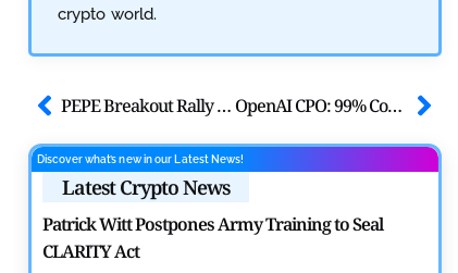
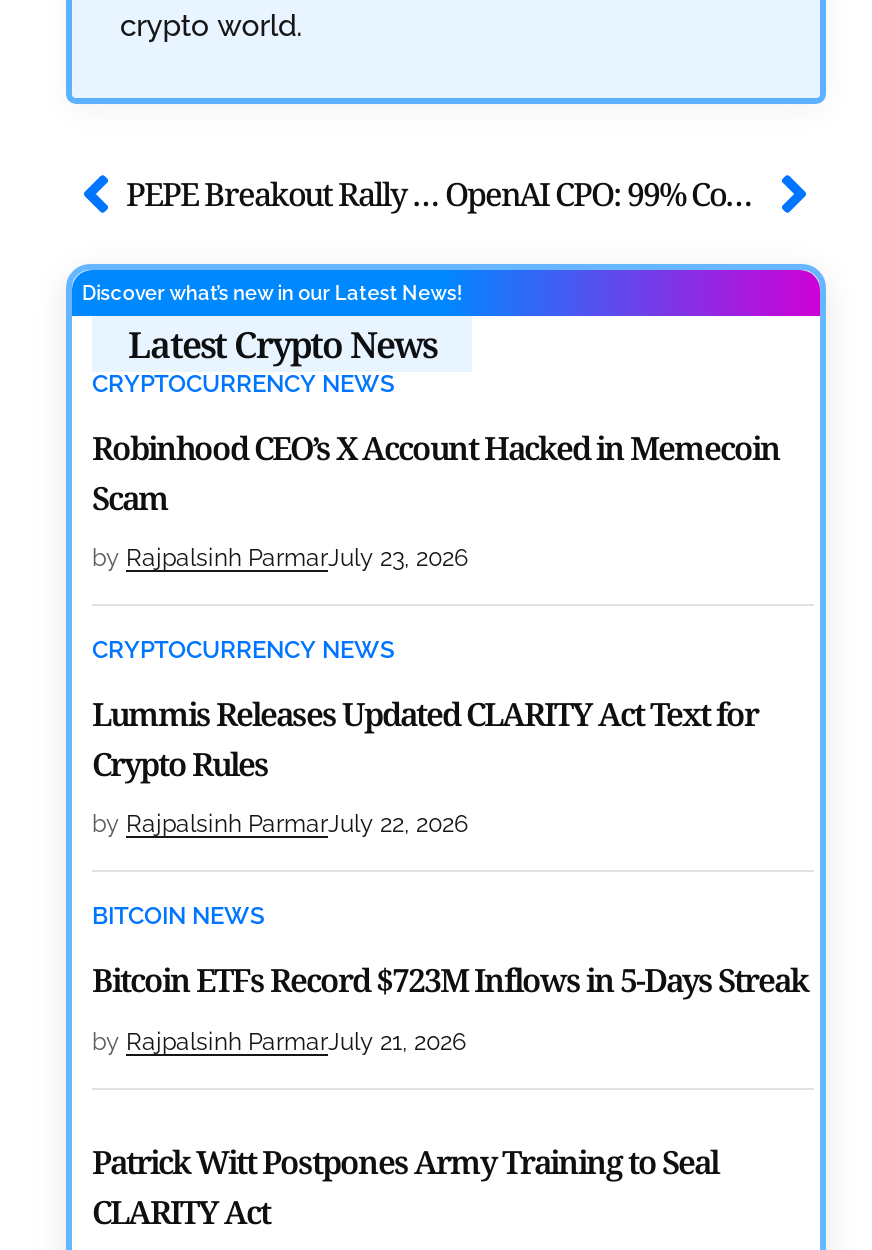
none -> [92,369,808,1055] CRYPTOCURRENCY NEWS | Robinhood CEO’s X Account Hacked in Memecoin | Scam | by Rajpalsinh ParmarJuly 23, 2026 | CRYPTOCURRENCY NEWS | Lummis Releases Updated CLARITY Act Text for | Crypto Rules | by Rajpalsinh ParmarJuly 22, 2026 | BITCOIN NEWS | Bitcoin ETFs Record $723M Inflows in 5-Days Streak | by Rajpalsinh ParmarJuly 21, 2026

